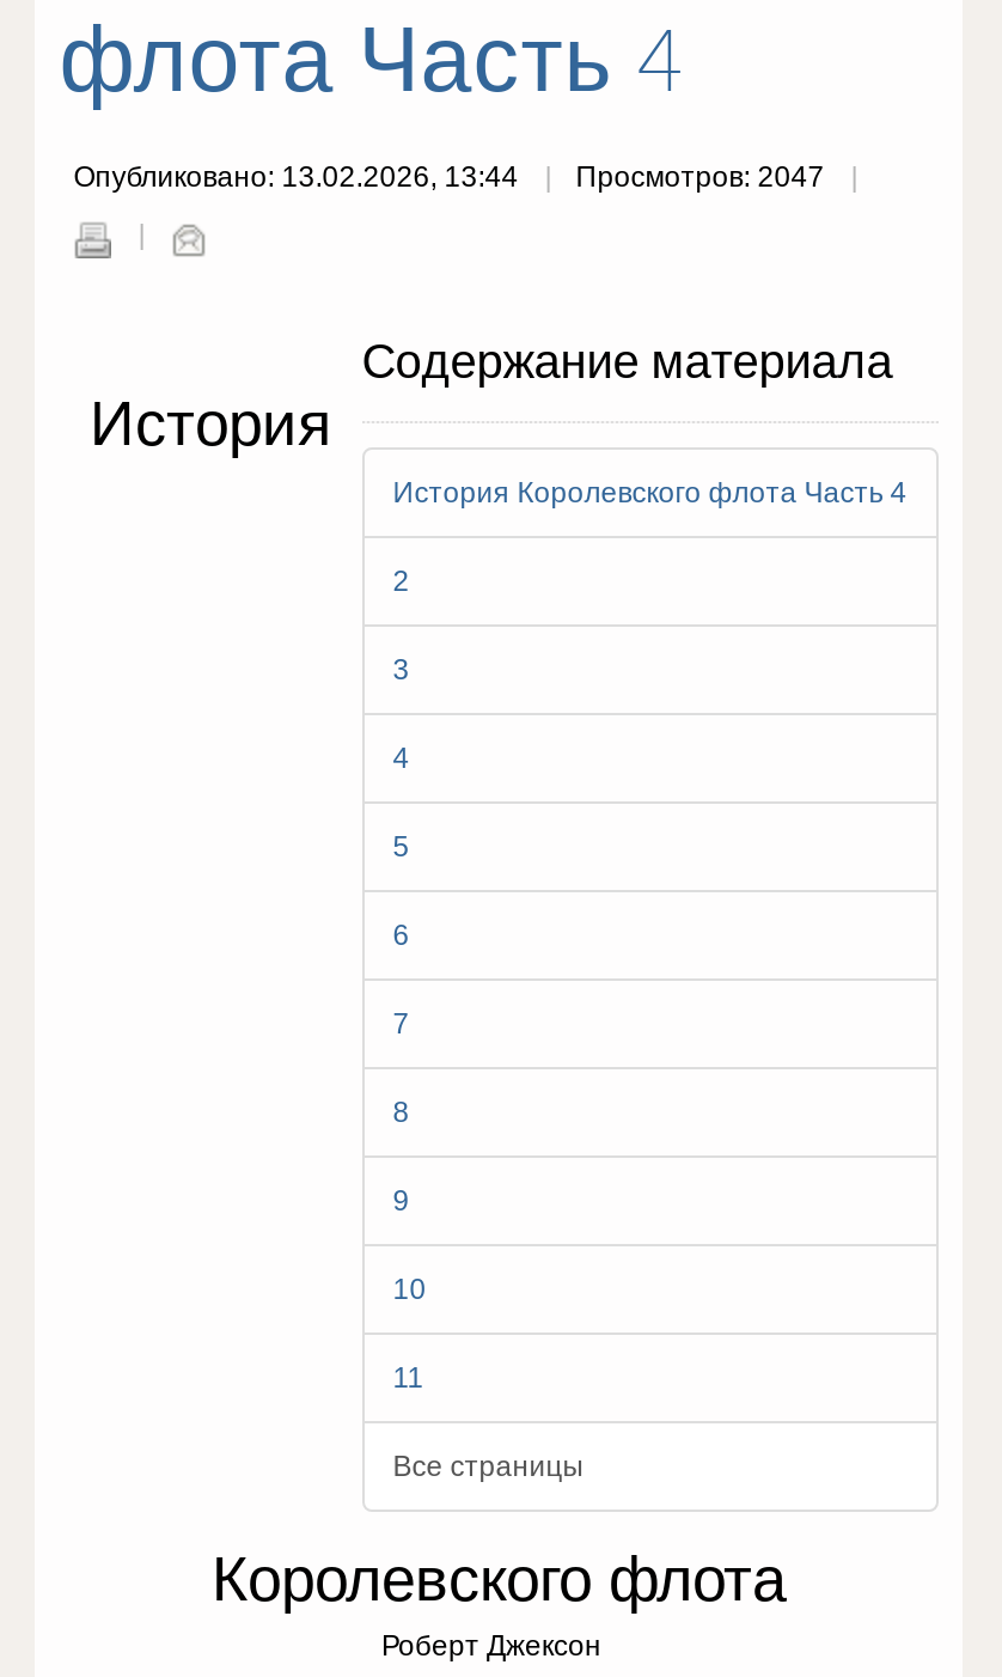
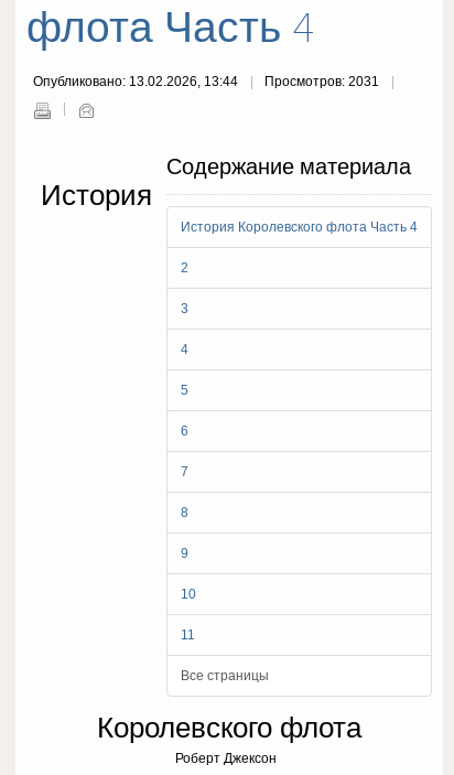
[73,160,831,194] Опубликовано: 13.02.2026, 13:44 Просмотров: 2047 -> [33,74,383,89] Опубликовано: 13.02.2026, 13:44 Просмотров: 2031

